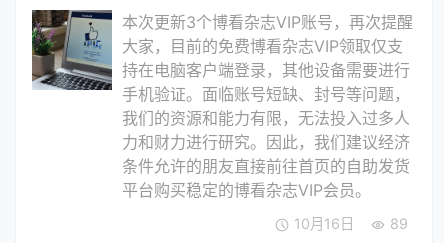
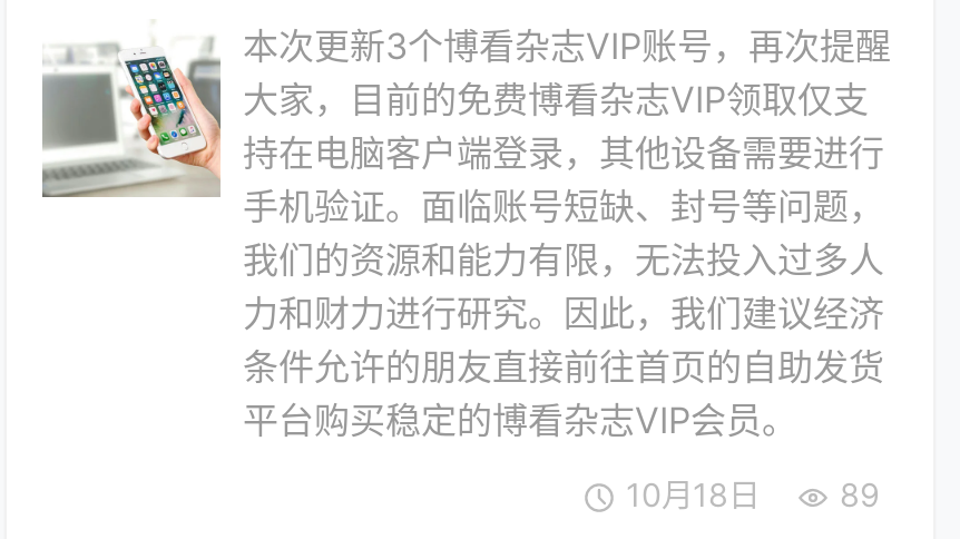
[31,9,113,91] [image] -> [40,19,223,199] [image]
[294,215,354,232] 10月16日 -> [626,476,760,513] 10月18日

